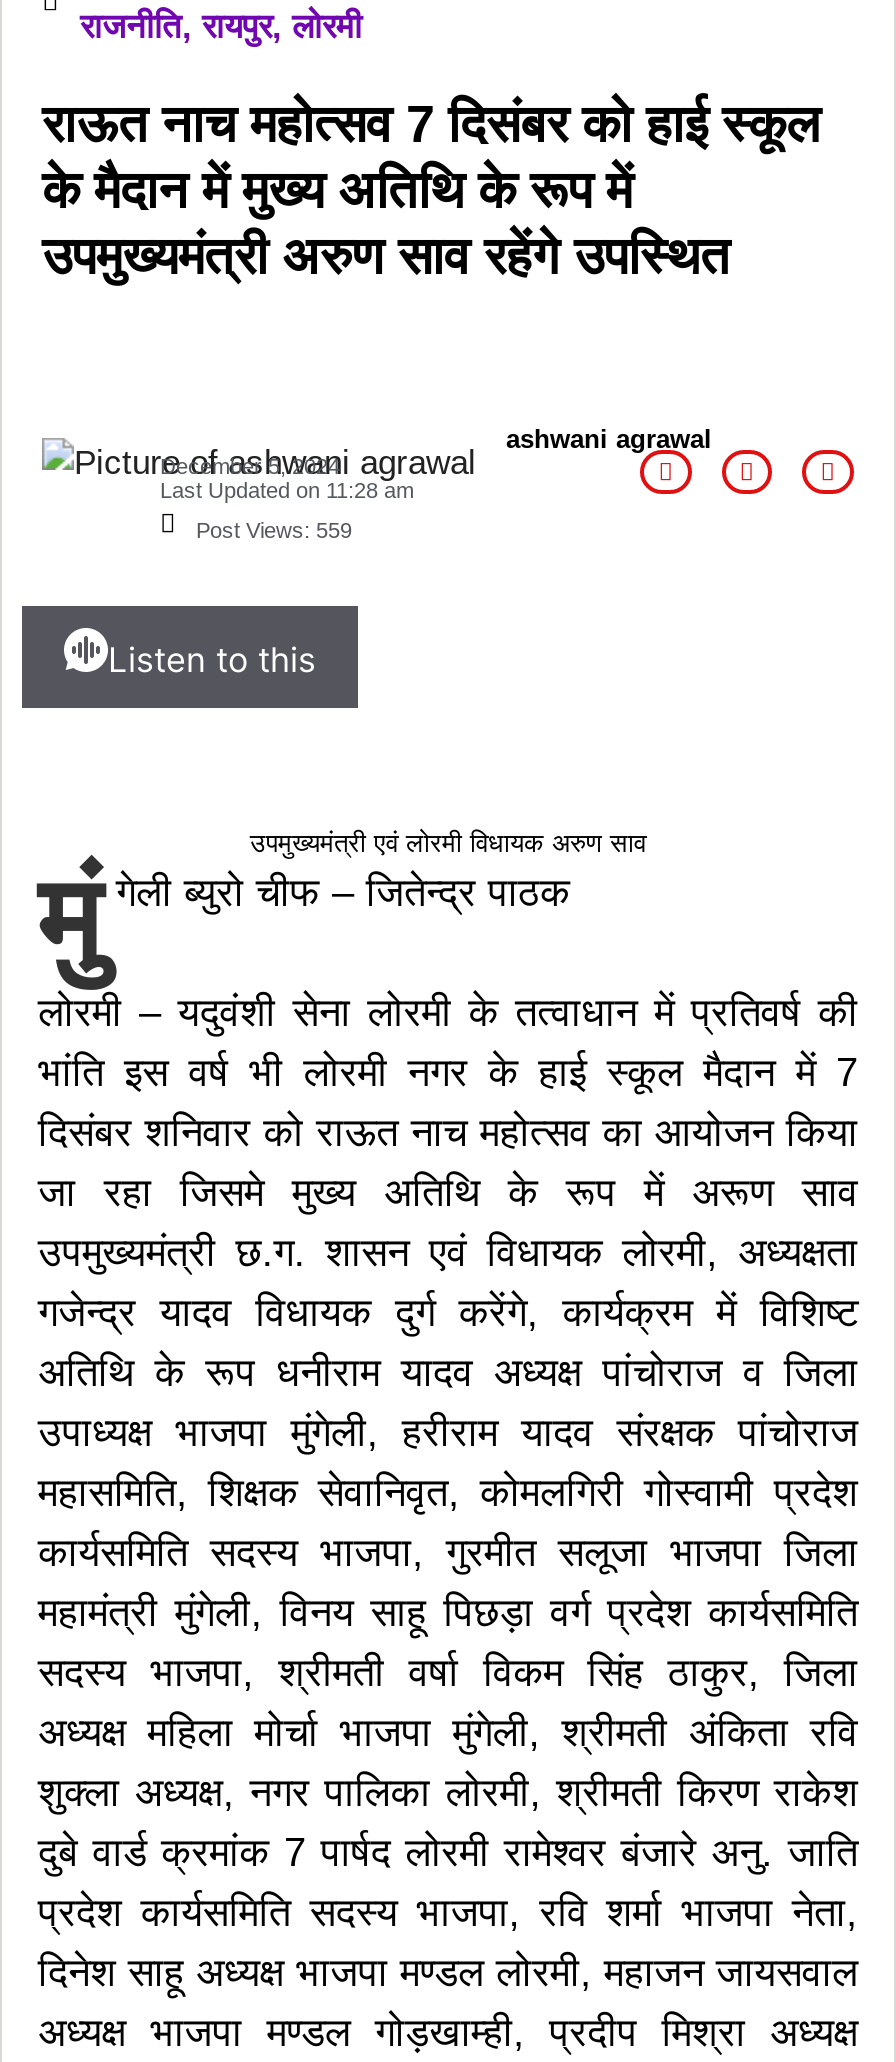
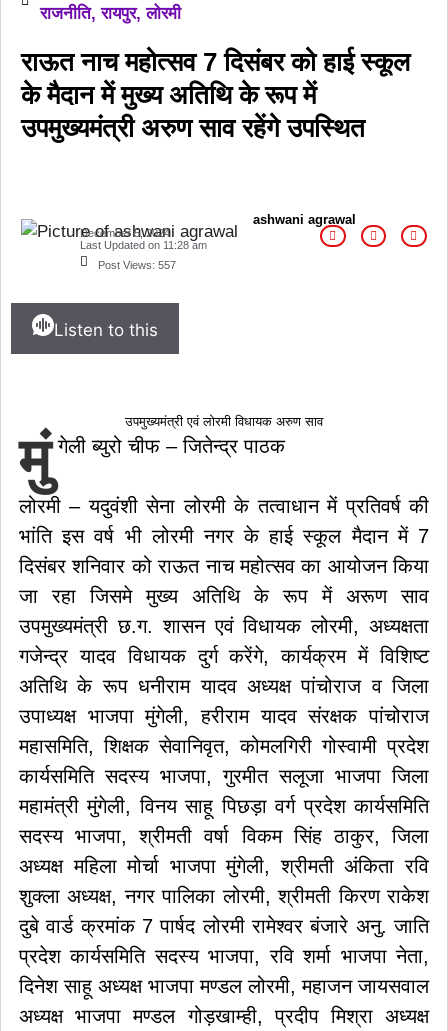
[196,517,352,541] Post Views: 559 -> [98,258,176,270] Post Views: 557

